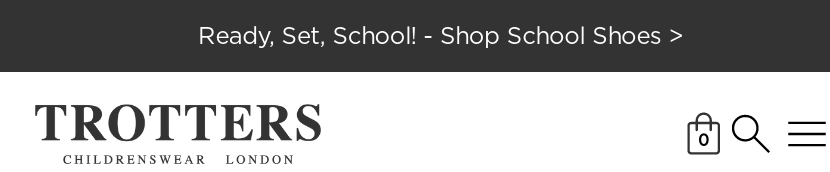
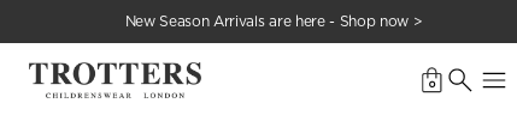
[198,20,684,50] Ready, Set, School! - Shop School Shoes > -> [125,12,422,30] New Season Arrivals are here - Shop now >

